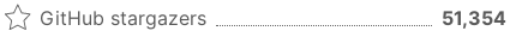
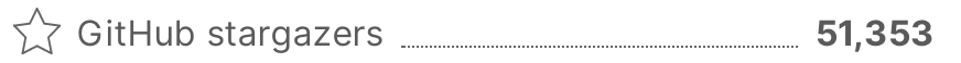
[442,5,506,29] 51,354 -> [816,10,935,53] 51,353

